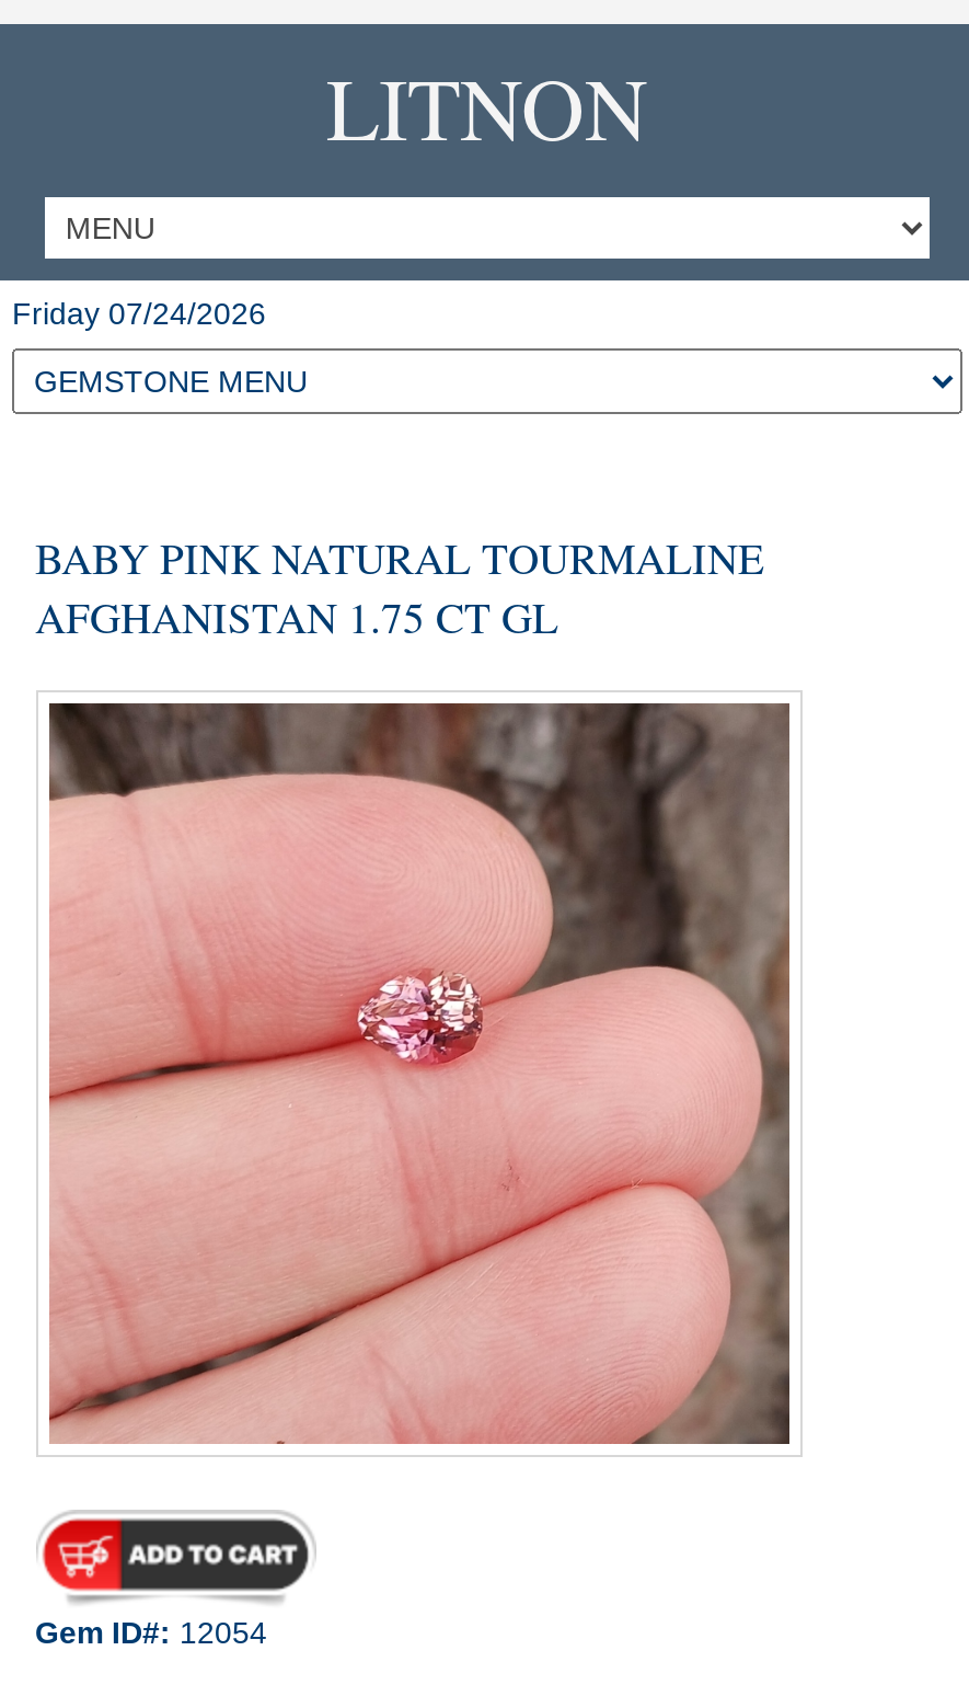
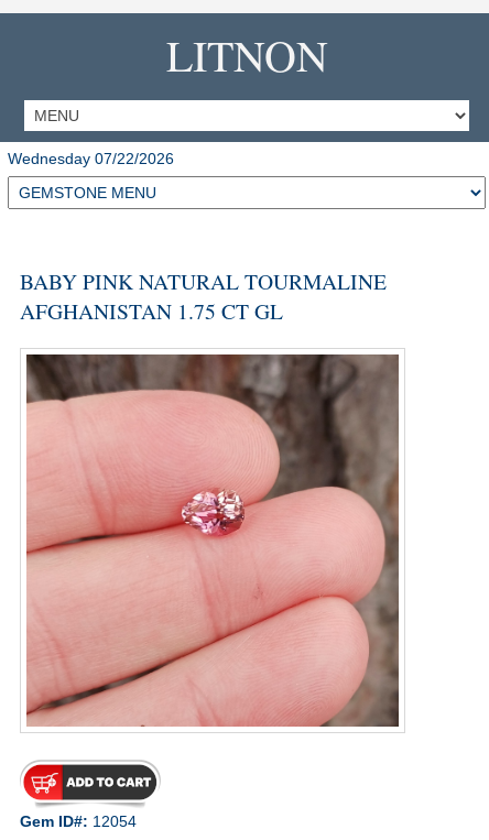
[12,296,266,331] Friday 07/24/2026 -> [8,150,174,167] Wednesday 07/22/2026

